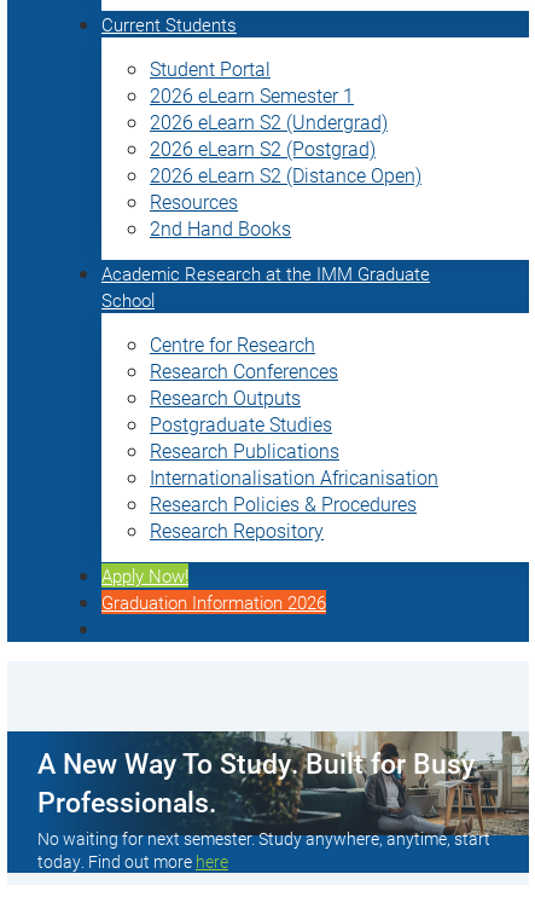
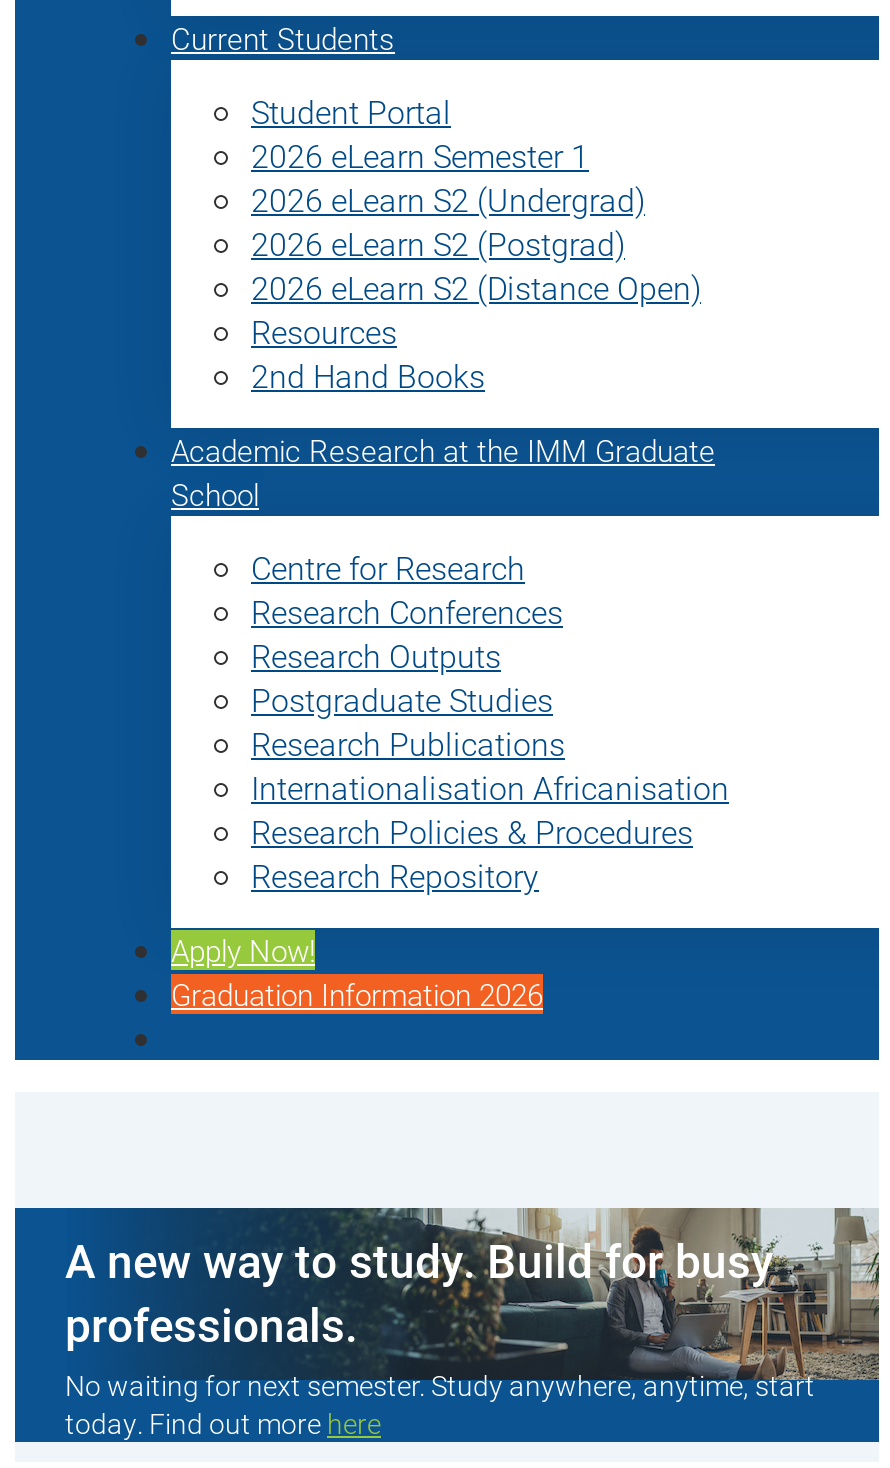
[37,744,475,819] A New Way To Study. Built for Busy | Professionals. -> [65,1229,773,1353] A new way to study. Build for busy | professionals.

